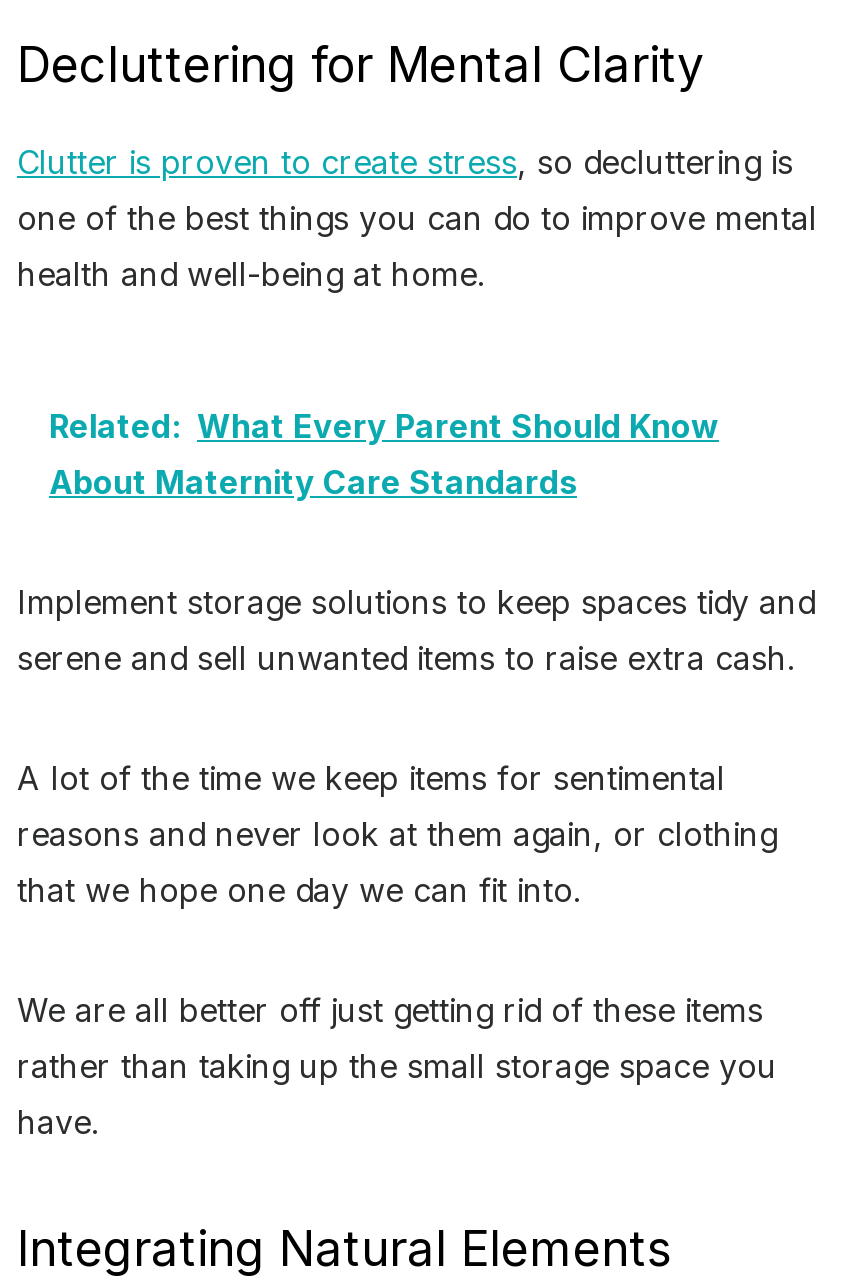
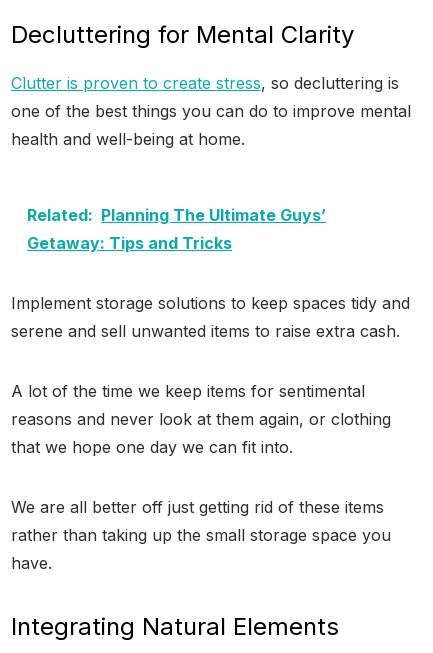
[49,407,719,503] Related: What Every Parent Should Know | About Maternity Care Standards -> [27,205,326,253] Related: Planning The Ultimate Guys’ | Getaway: Tips and Tricks

